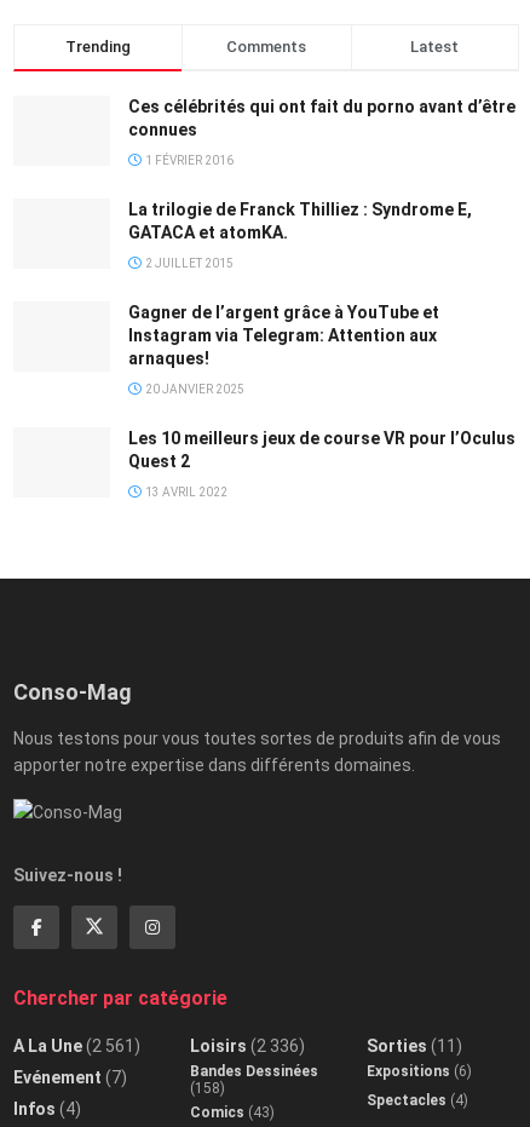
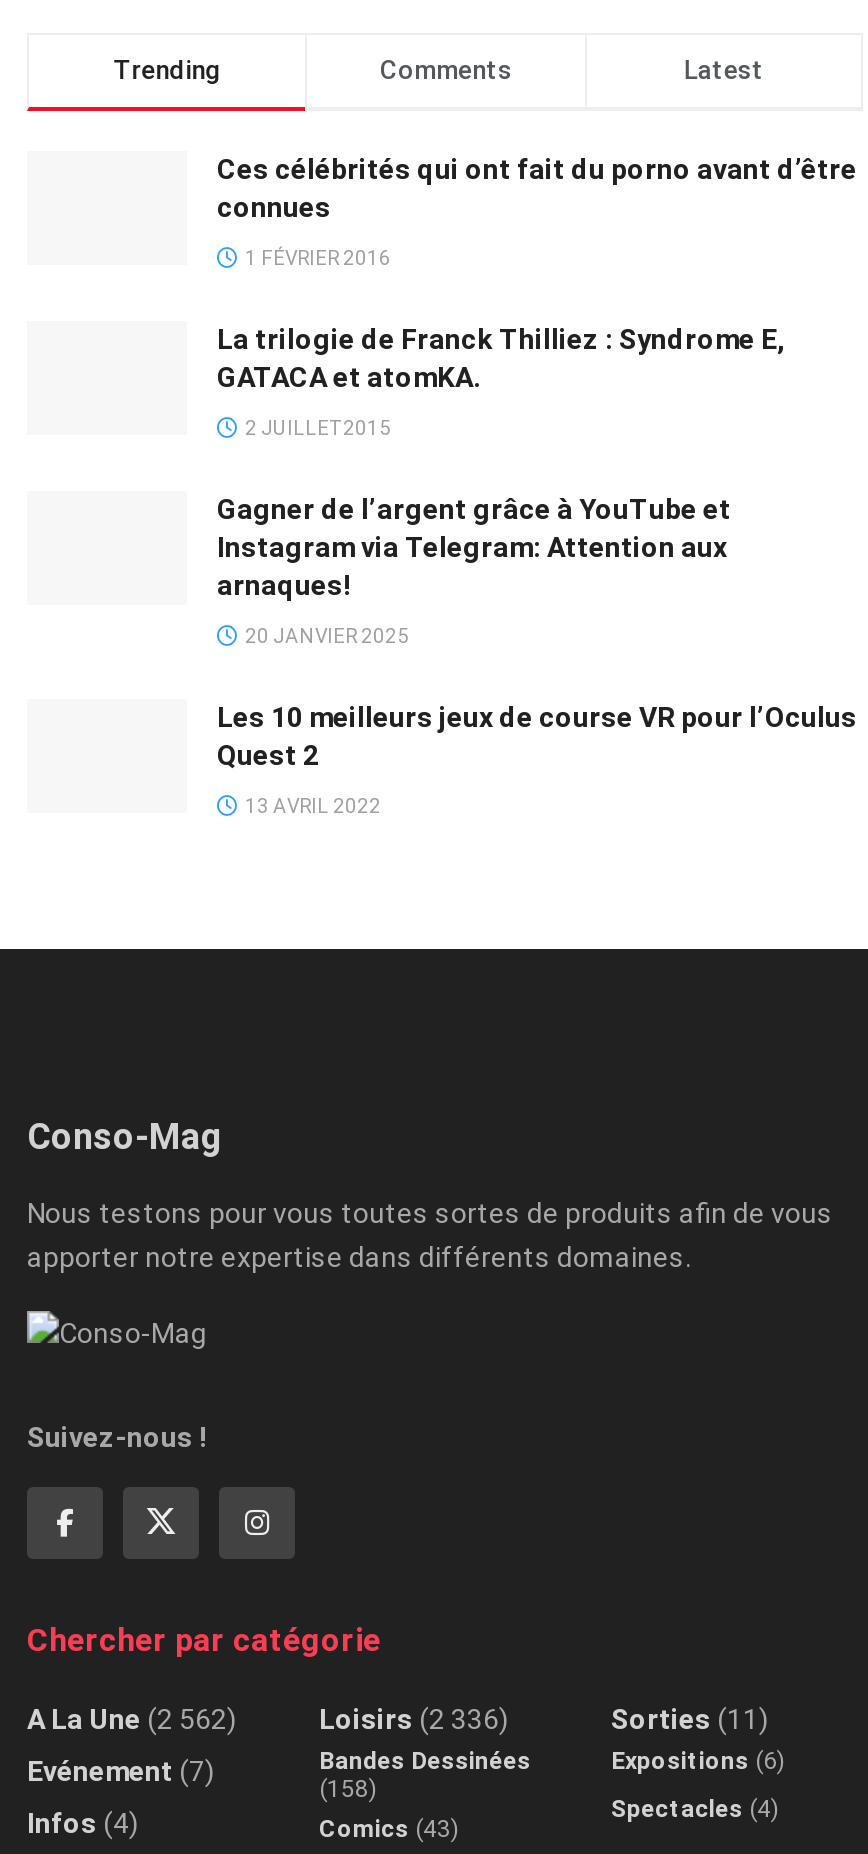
[13,1036,140,1055] A La Une (2 561) -> [27,1704,237,1736] A La Une (2 562)

